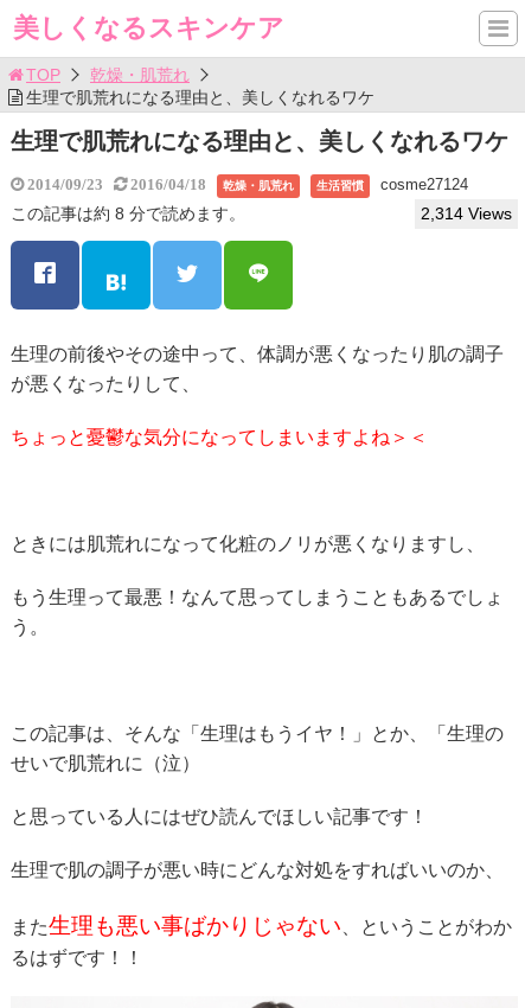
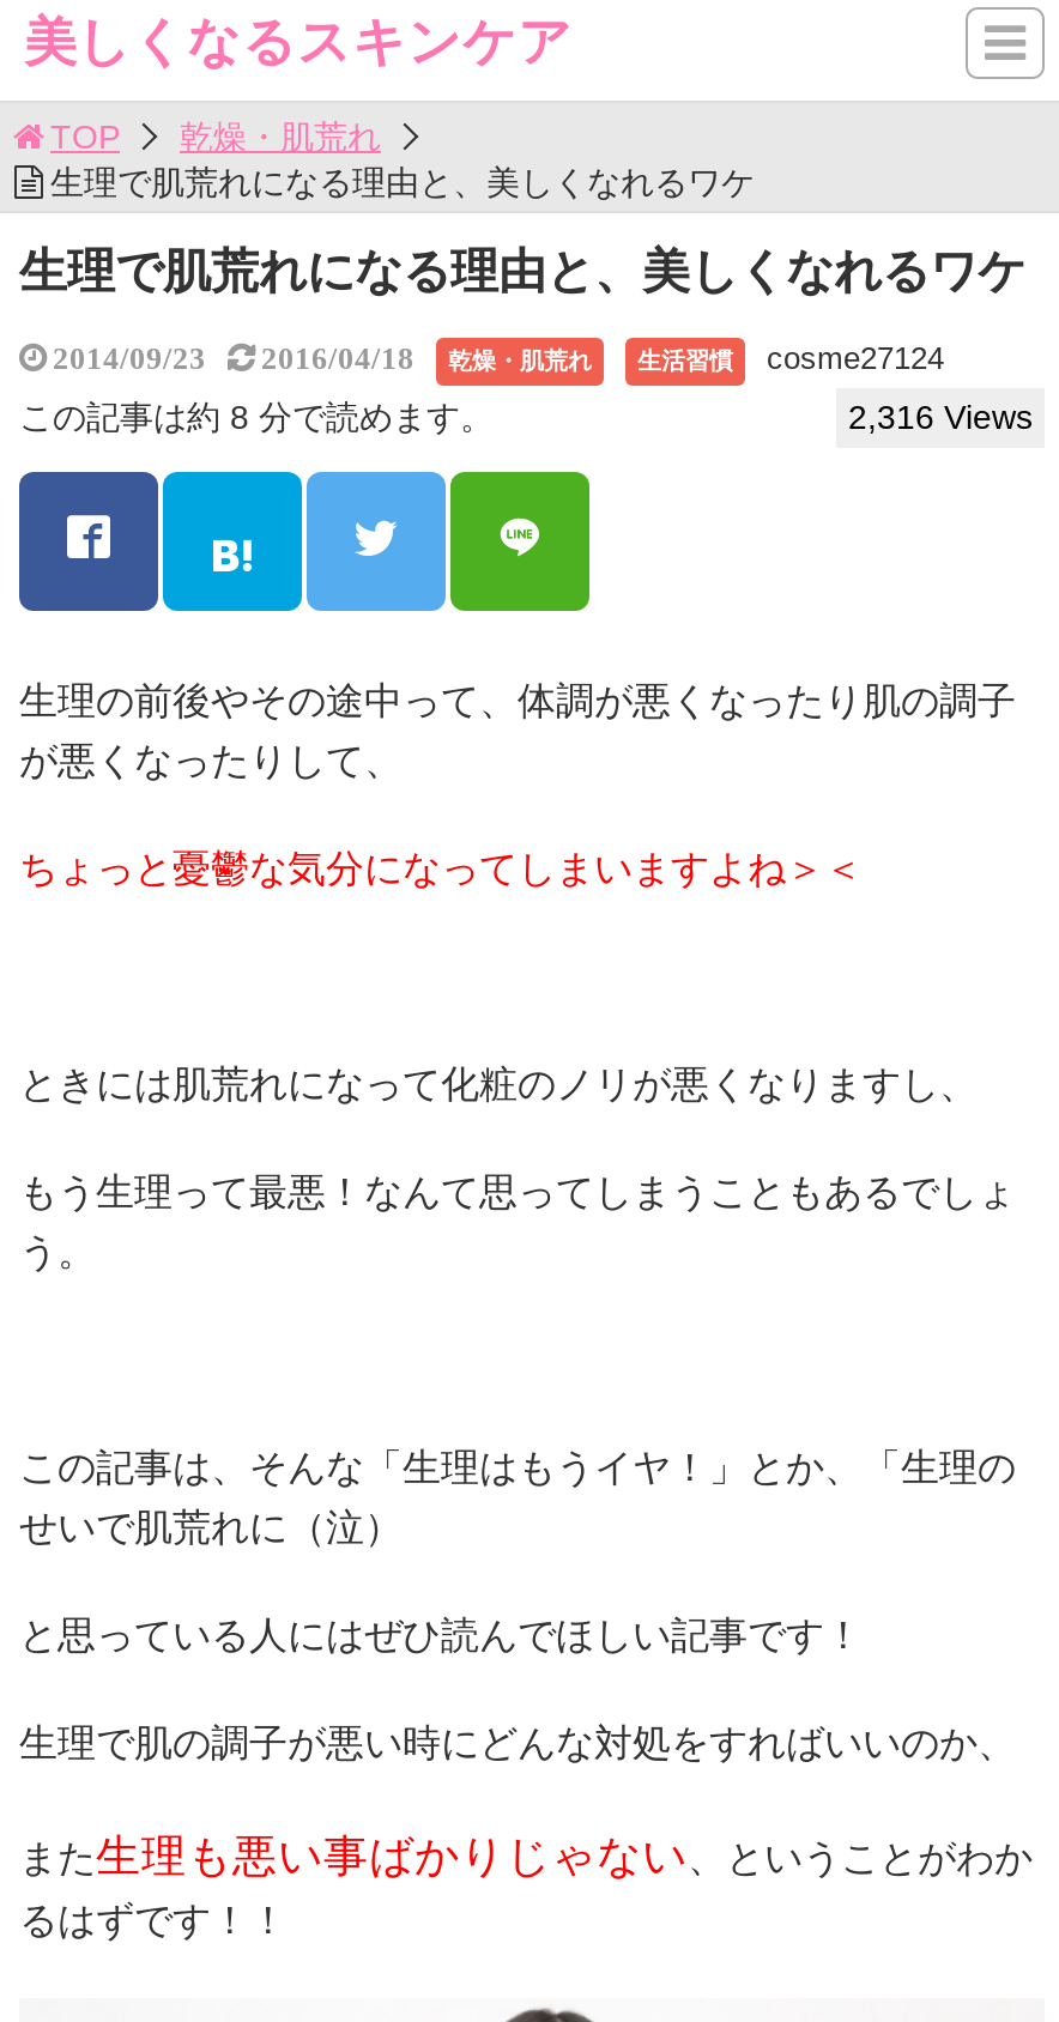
[421,204,512,223] 2,314 Views -> [848,398,1033,436] 2,316 Views

